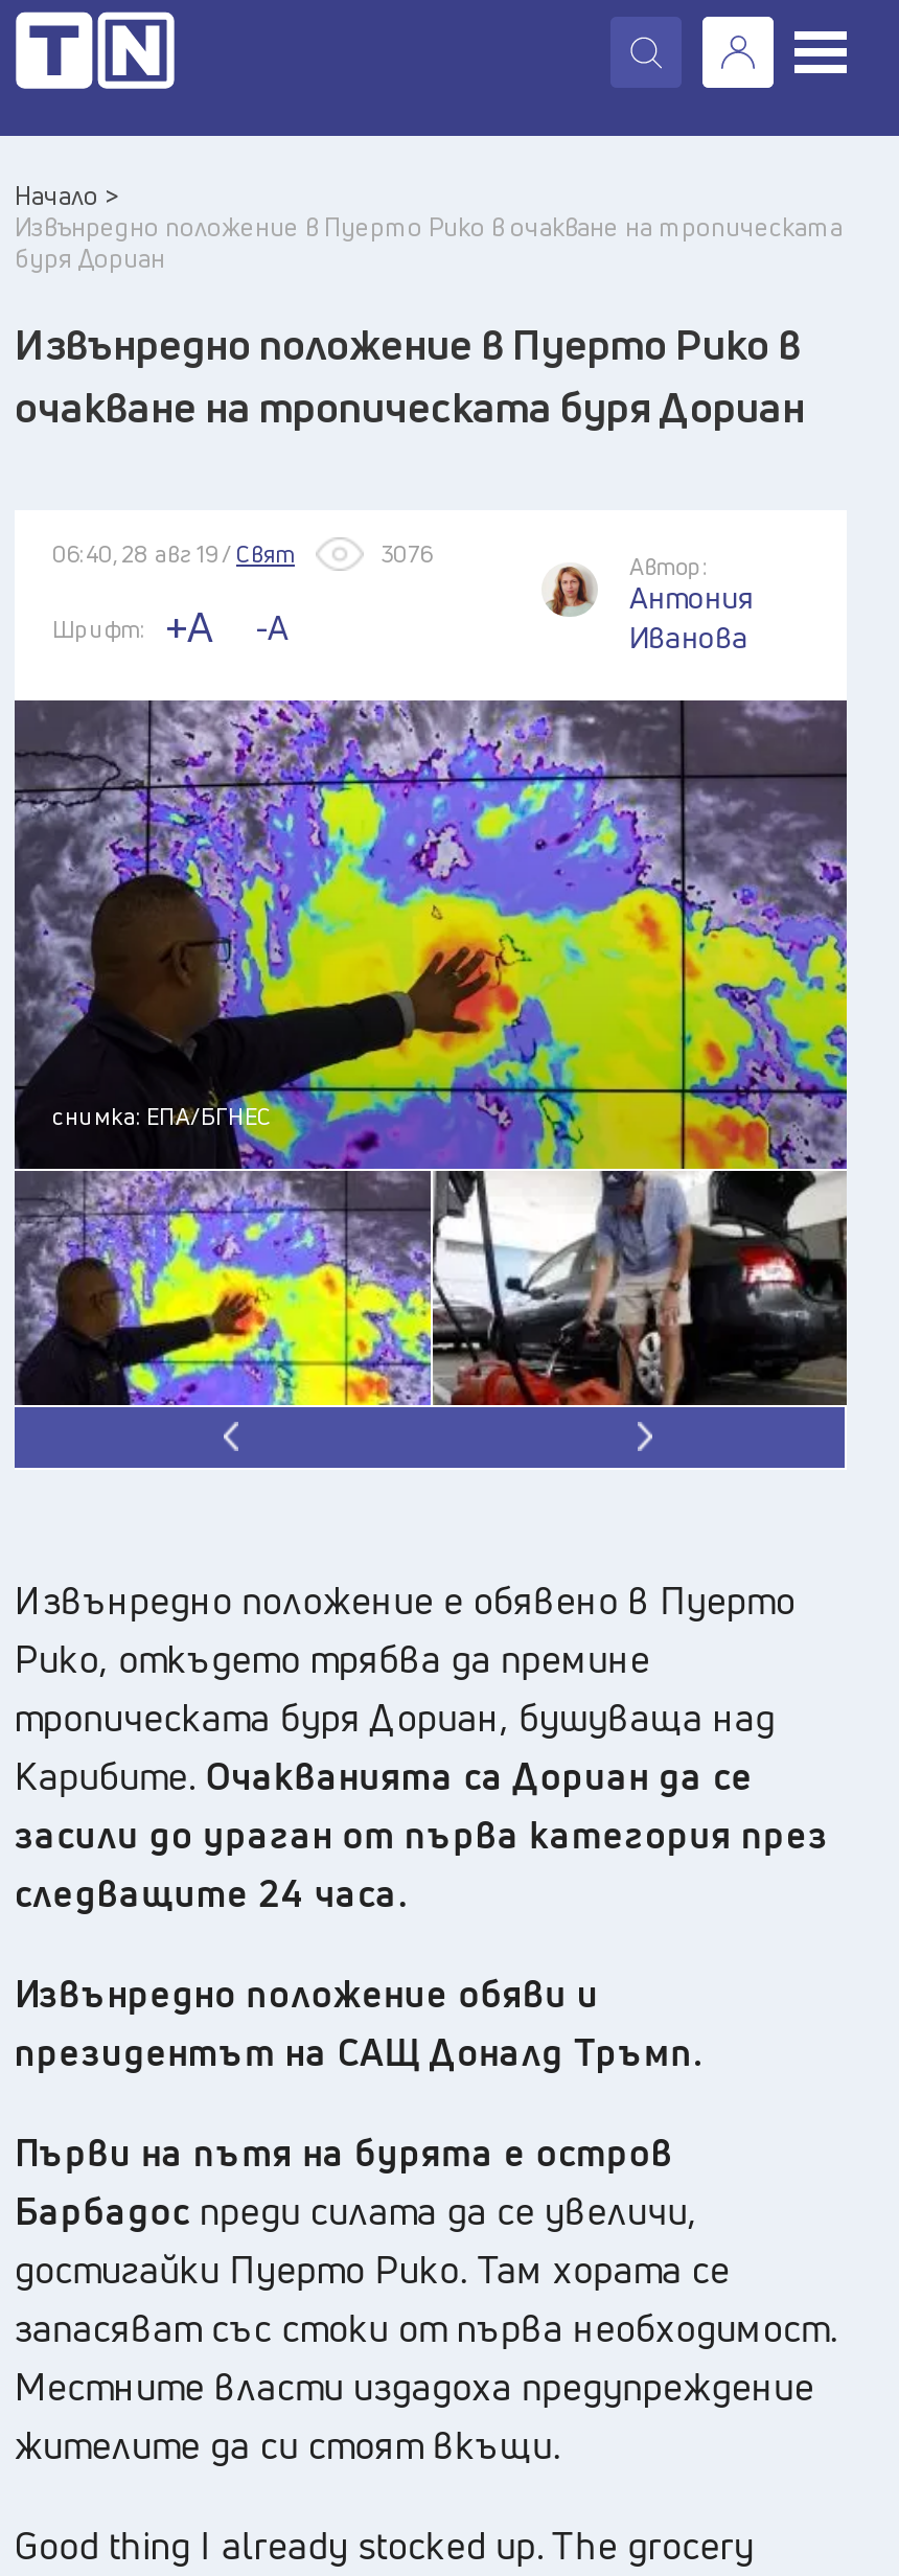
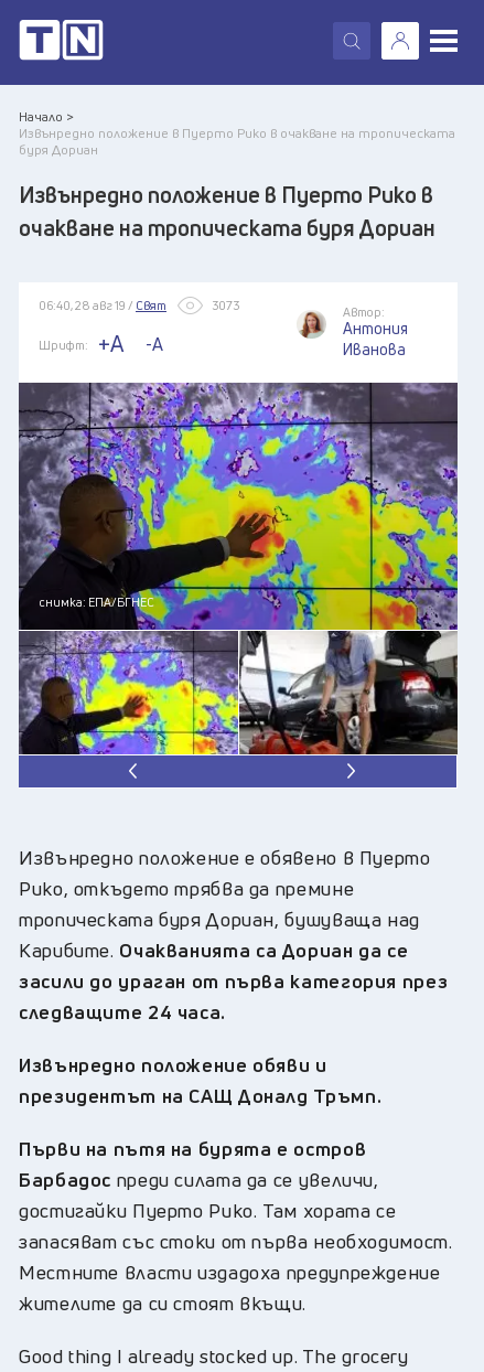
[381,537,433,569] 3076 -> [212,297,239,313] 3073

